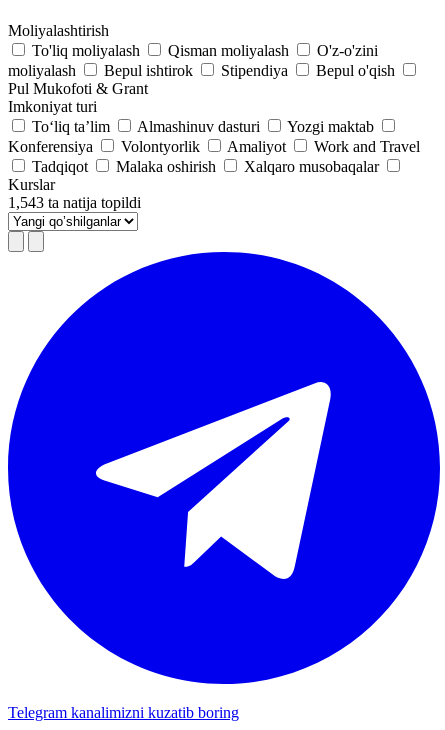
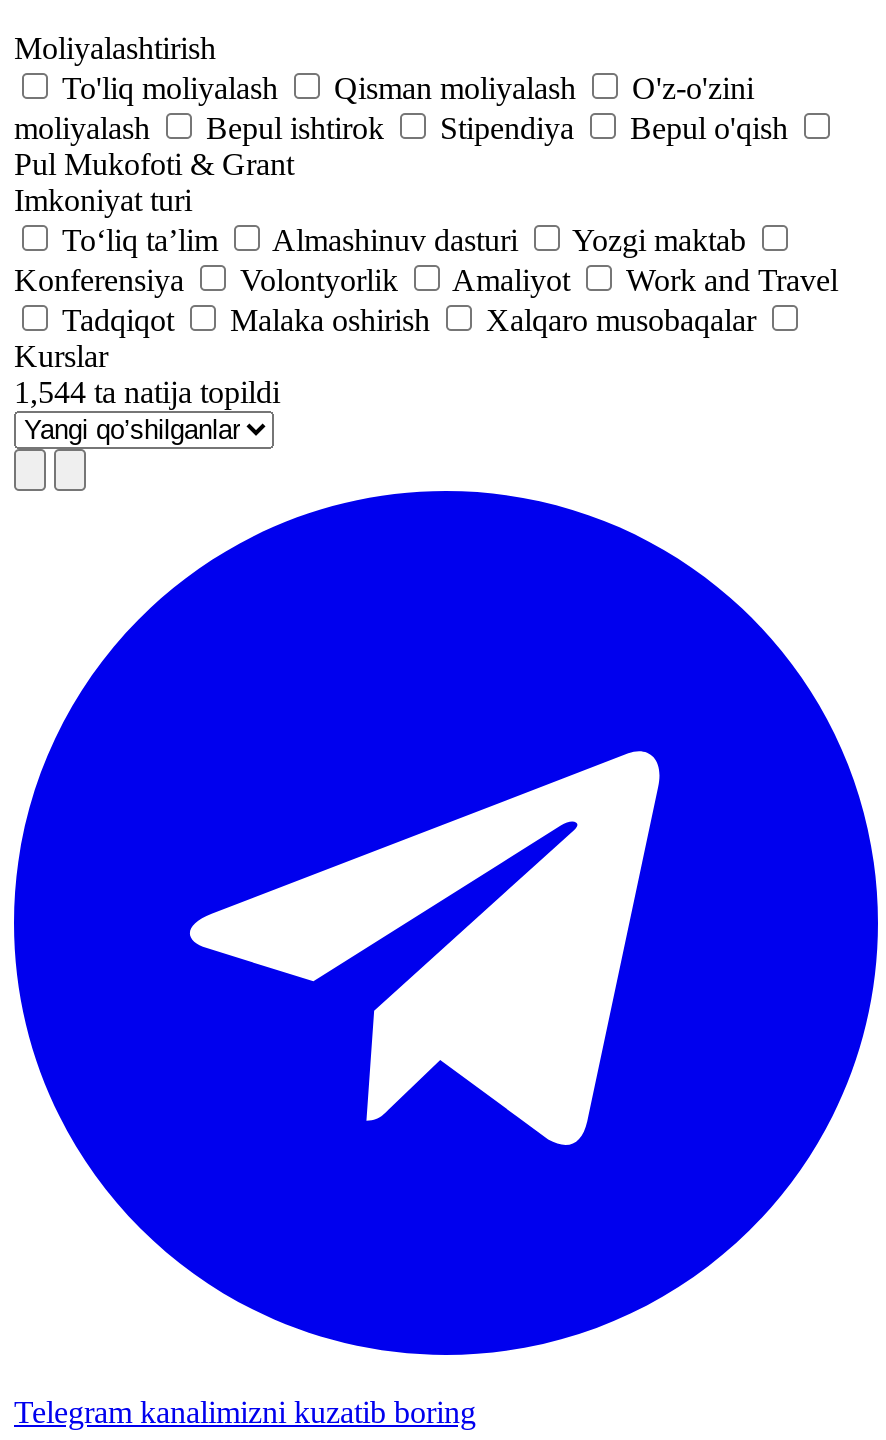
[8,194,141,211] 1,543 ta natija topildi -> [14,374,280,408] 1,544 ta natija topildi

